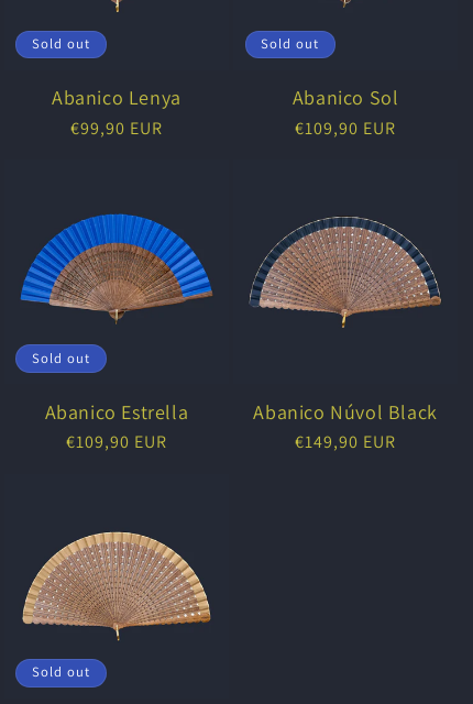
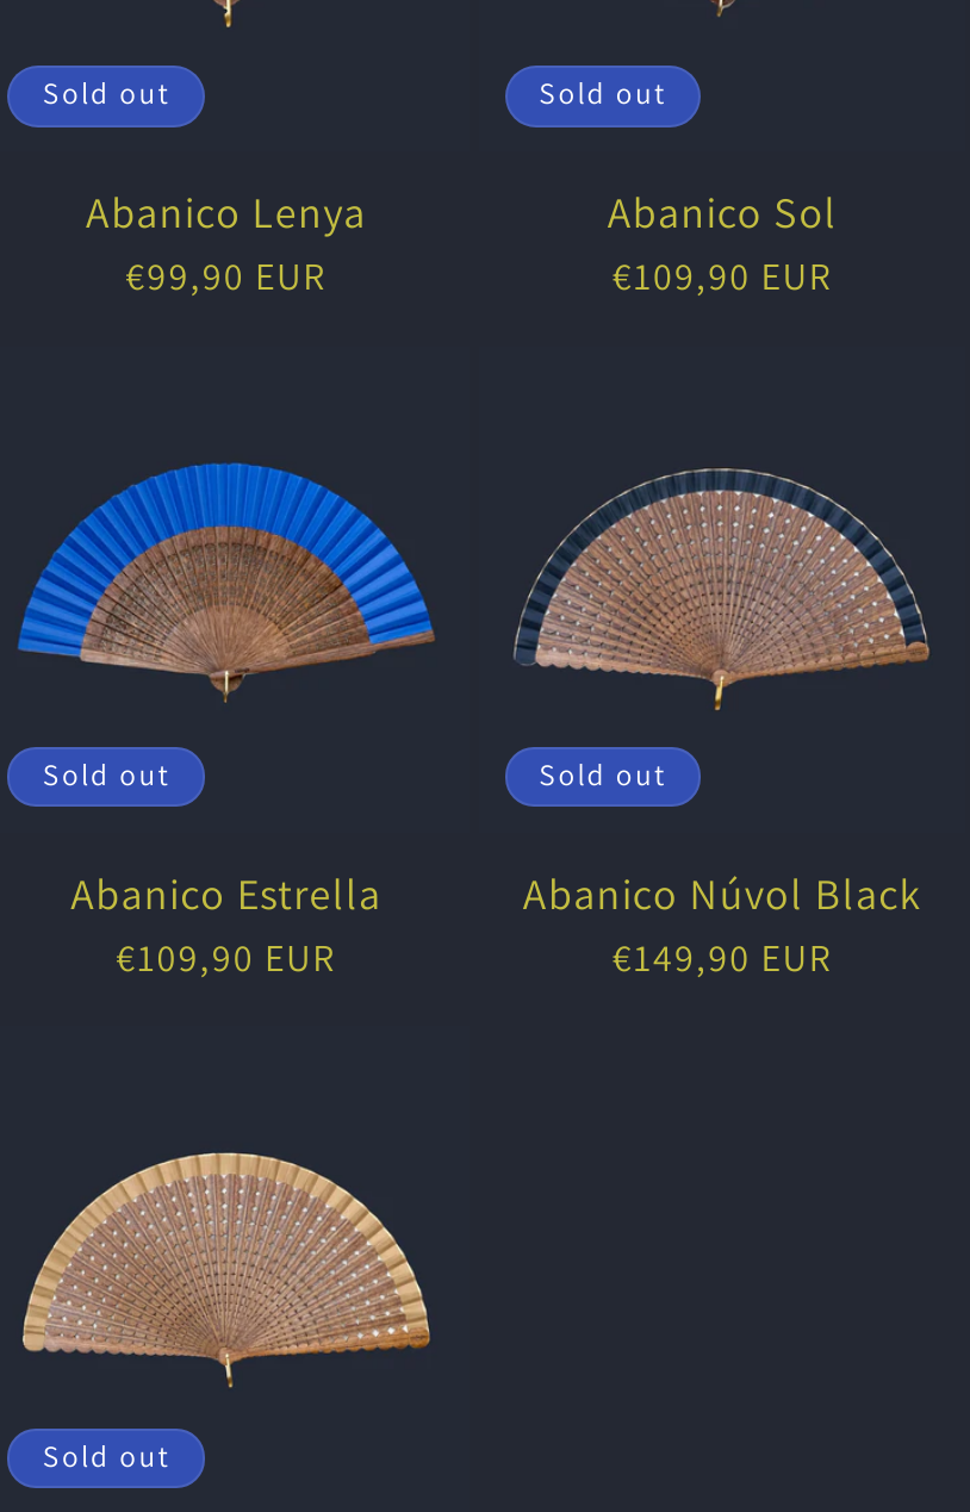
none -> [539,754,666,795] Sold out

